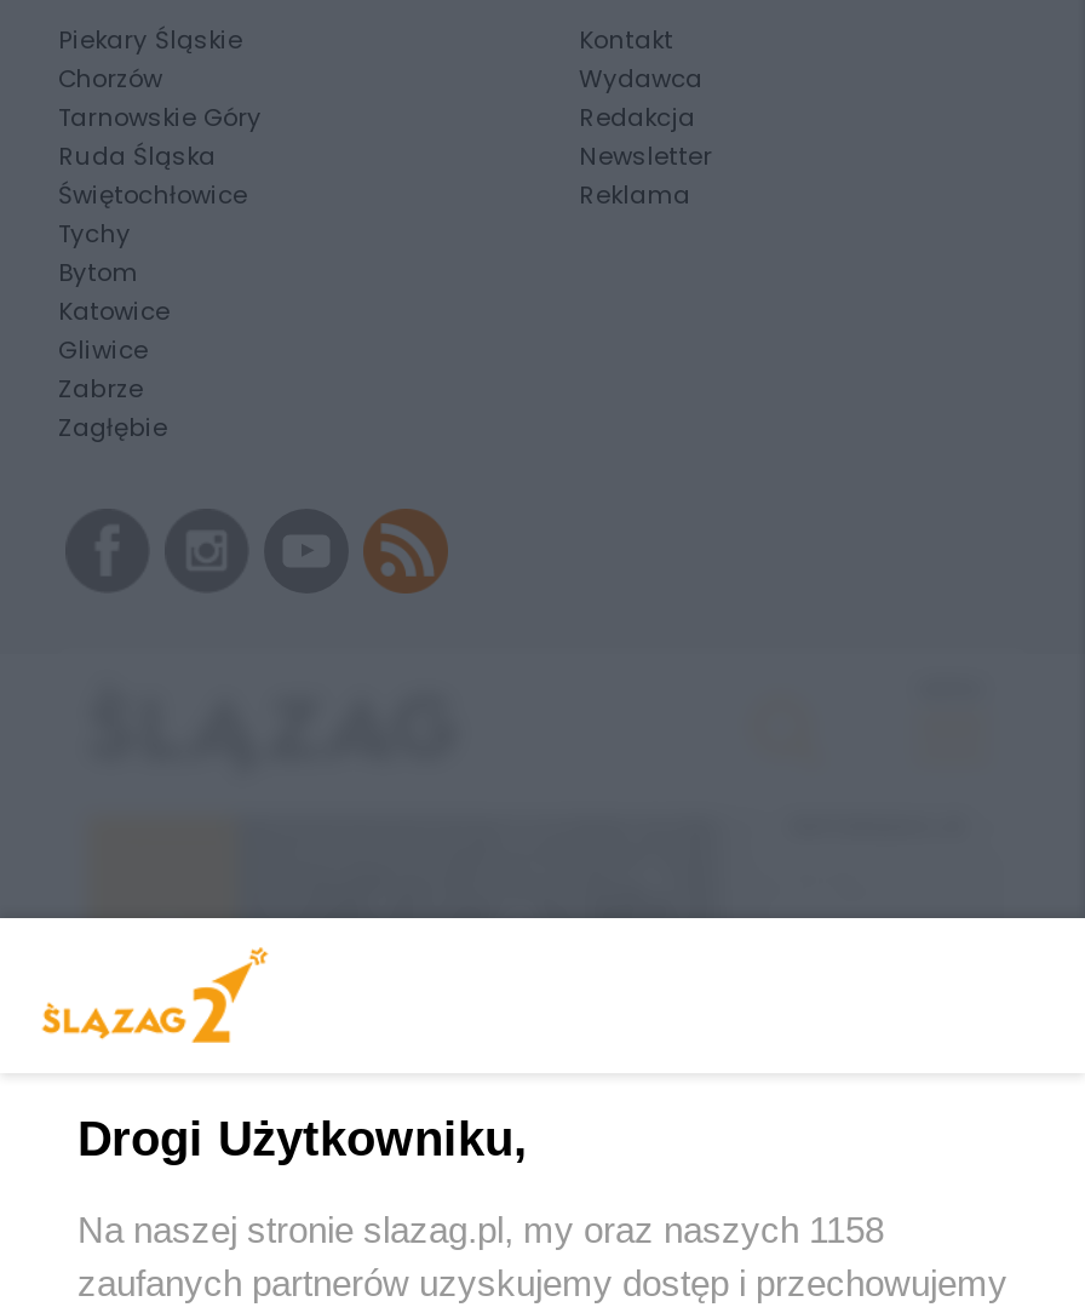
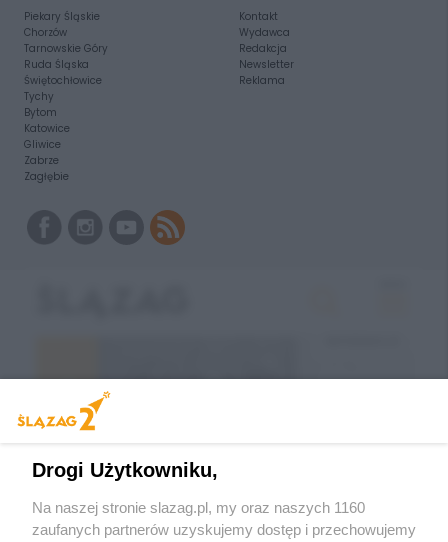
[77,1209,884,1250] Na naszej stronie slazag.pl, my oraz naszych 1158 -> [32,499,365,516] Na naszej stronie slazag.pl, my oraz naszych 1160

